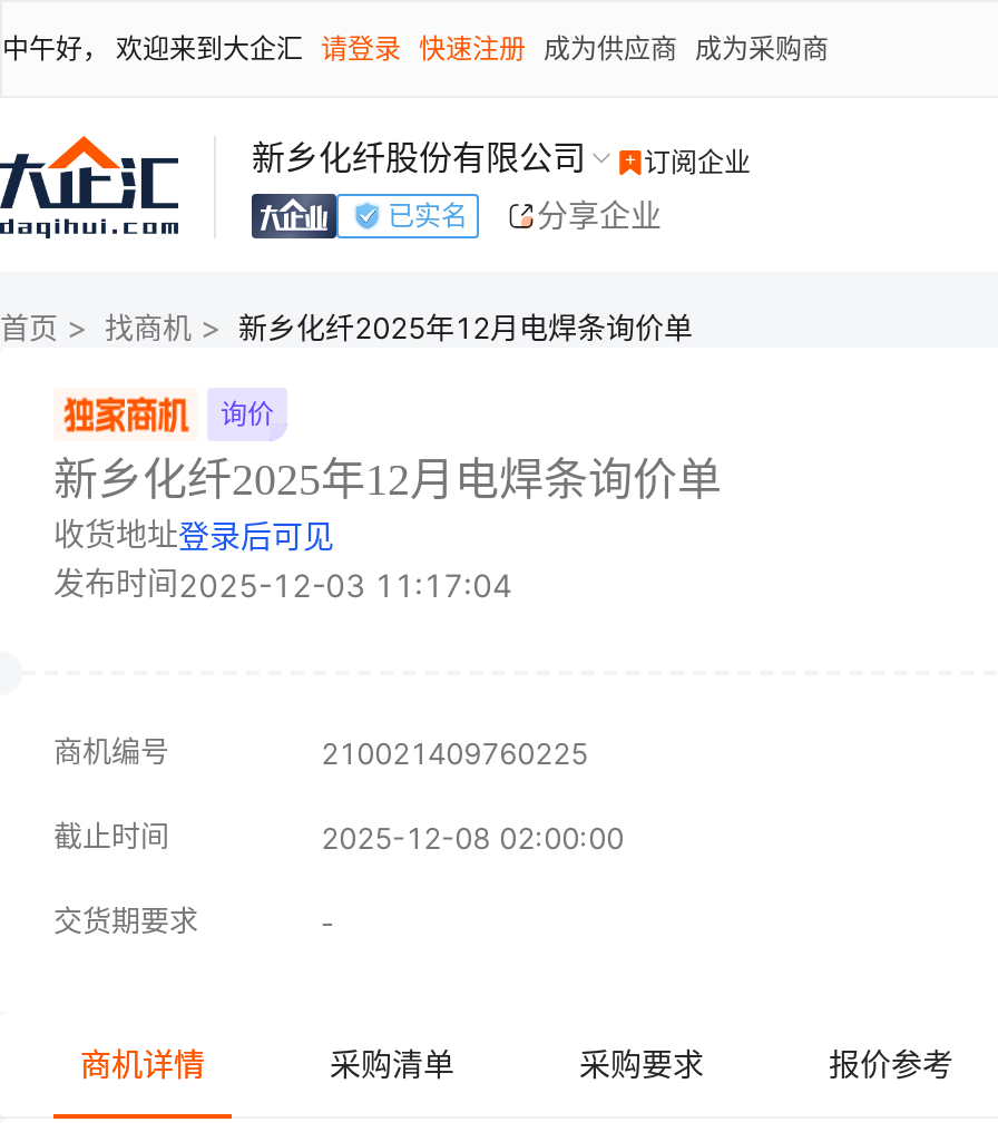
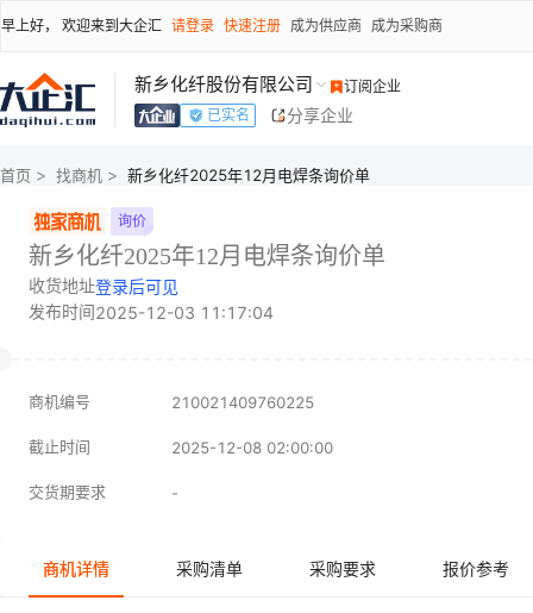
[2,31,829,65] 中午好， 欢迎来到大企汇 请登录 快速注册 成为供应商 成为采购商 -> [1,17,443,35] 早上好， 欢迎来到大企汇 请登录 快速注册 成为供应商 成为采购商

